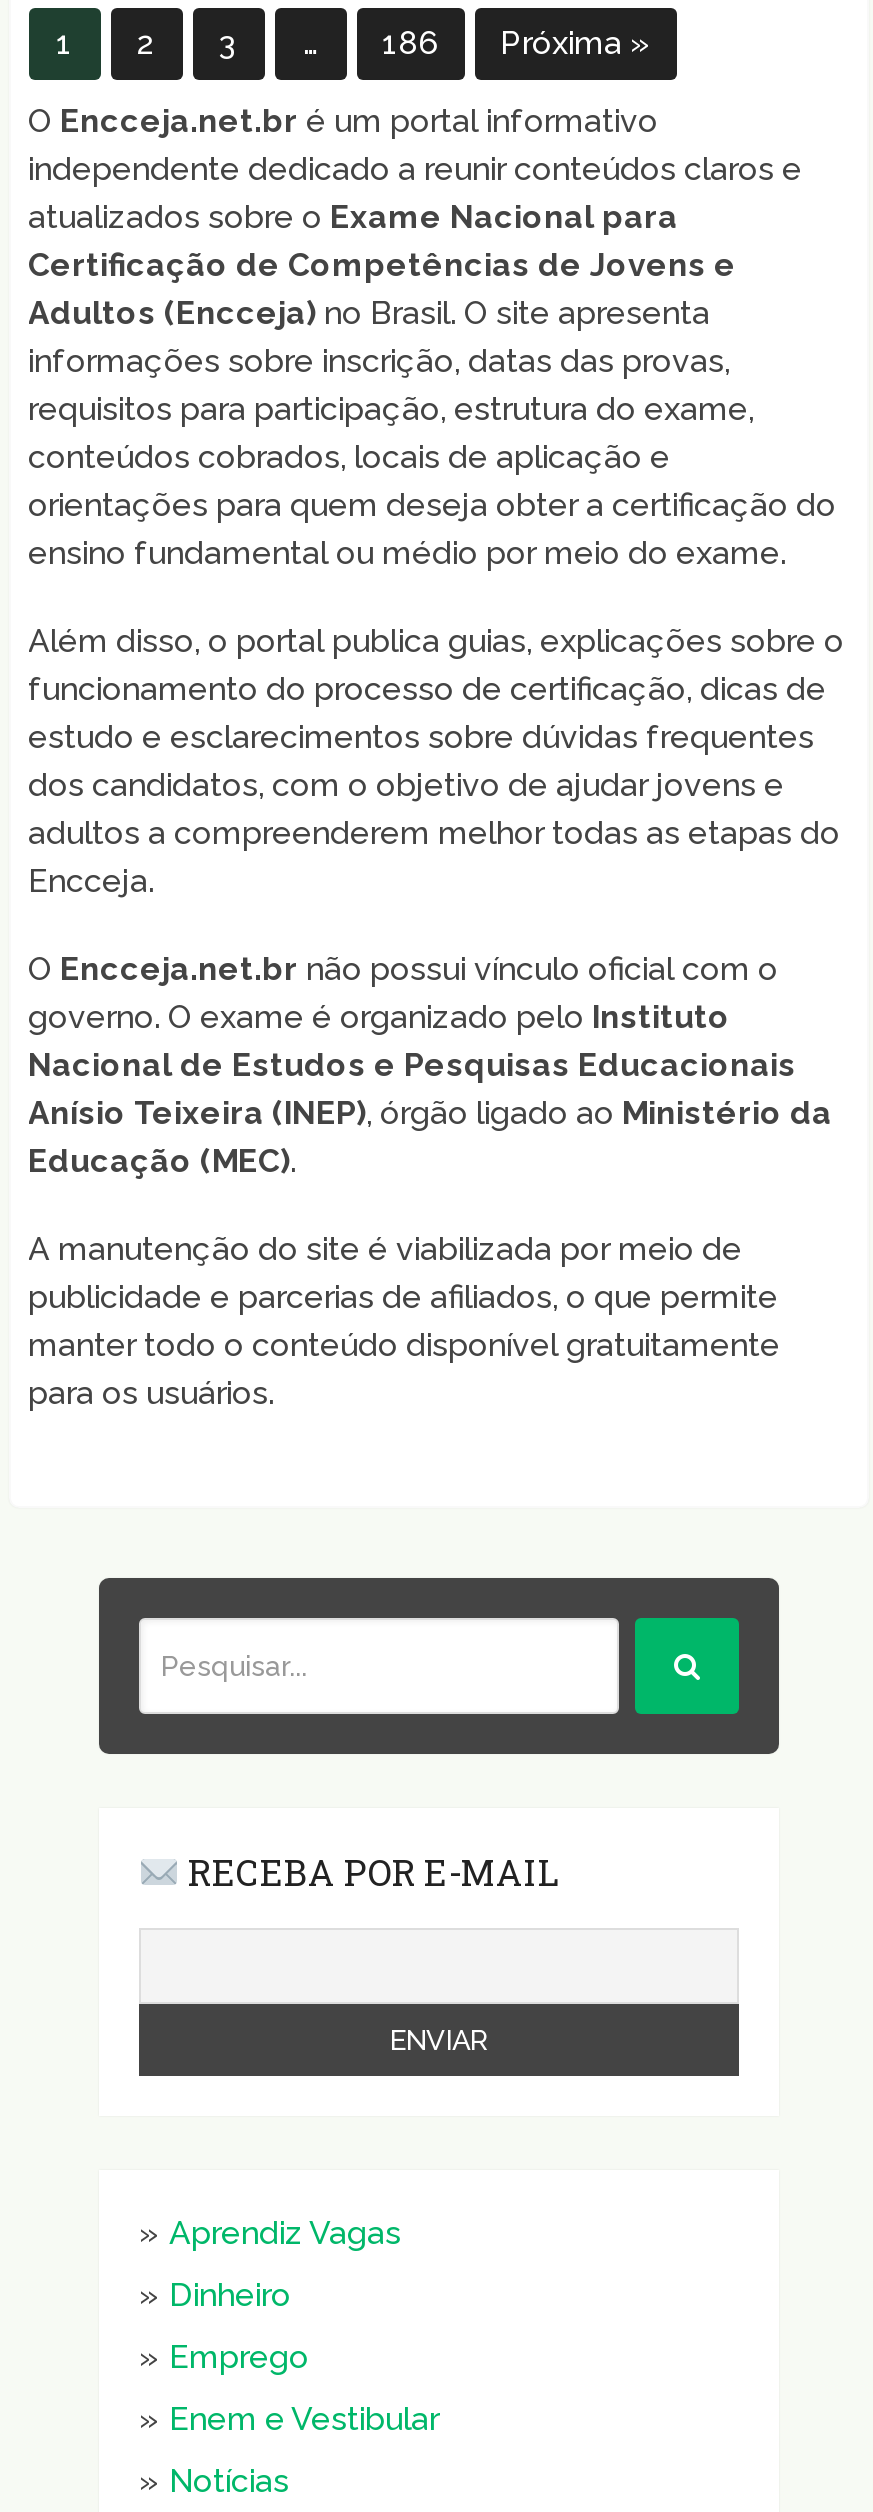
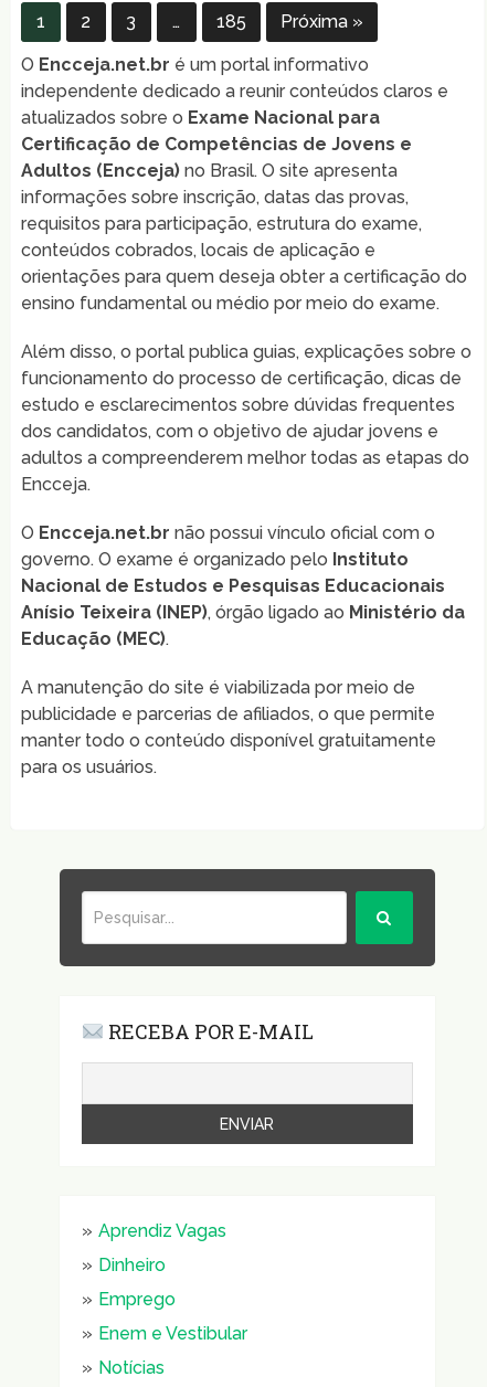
[382,24,438,62] 186 -> [216,11,246,32] 185

